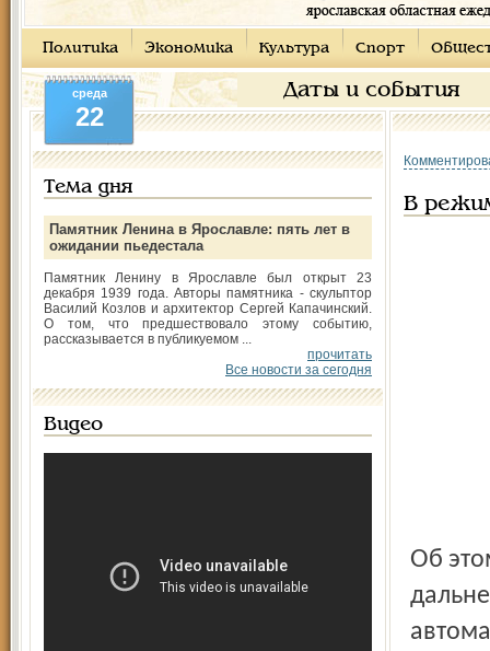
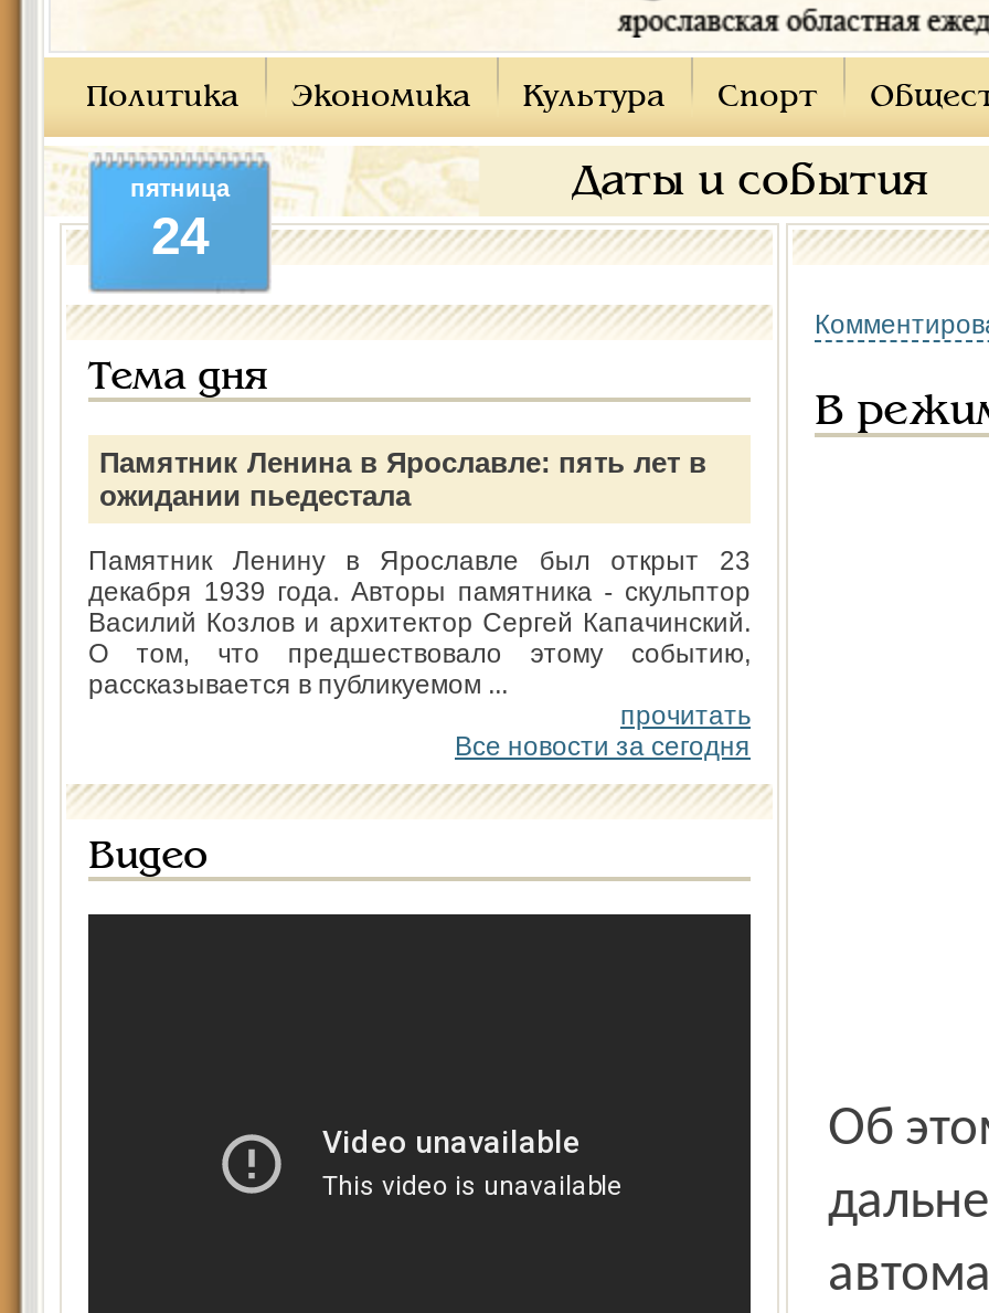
[72,86,107,131] среда | 22 -> [130,174,230,265] пятница | 24

